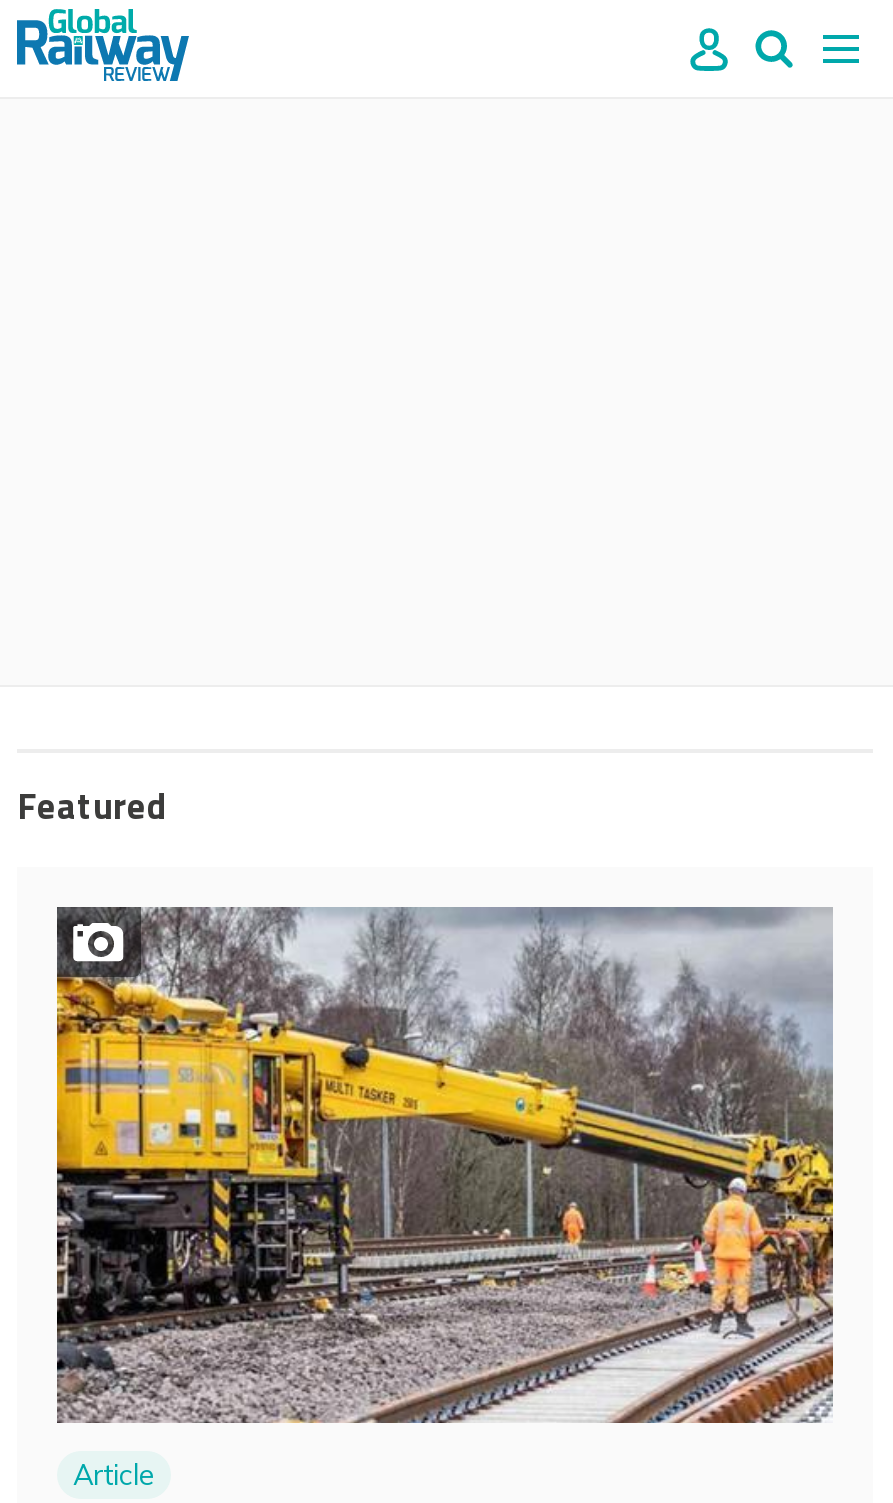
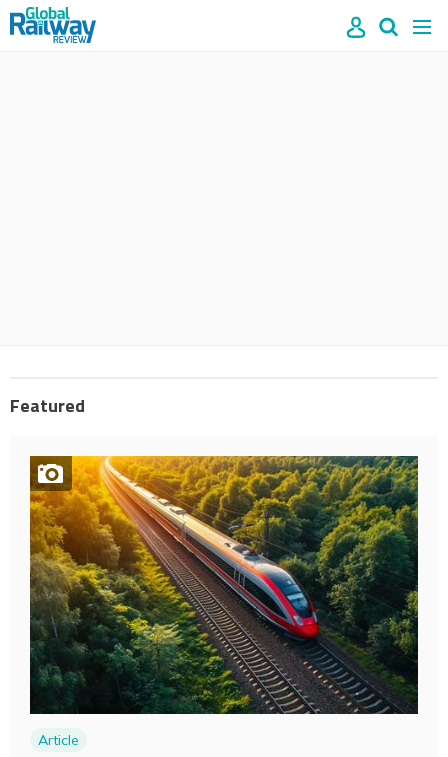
[55,905,835,1425] [image] -> [29,455,419,715] [image]

